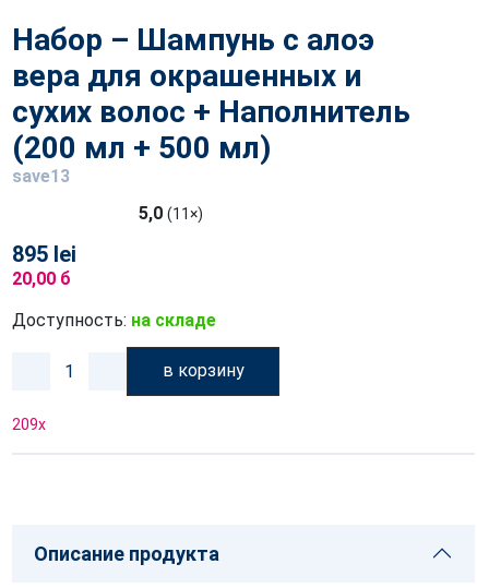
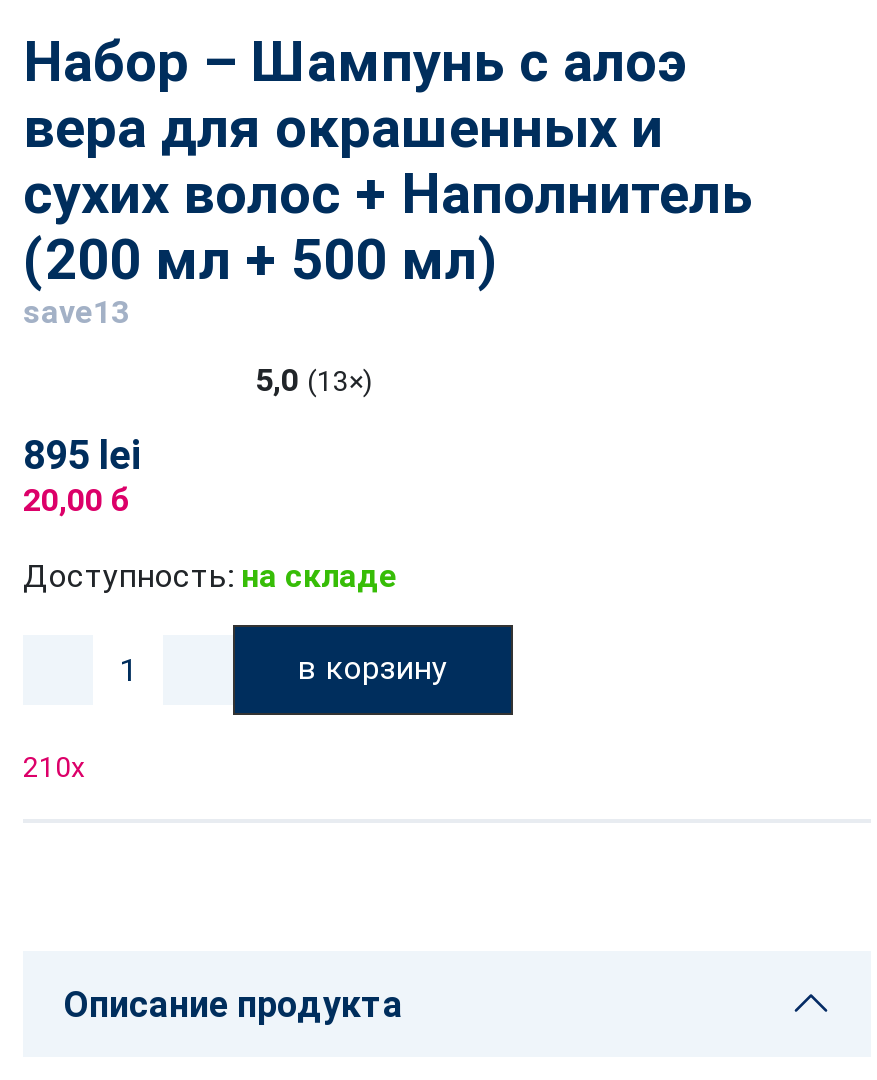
[139,203,203,223] 5,0 (11×) -> [255,360,373,398] 5,0 (13×)
[12,415,46,433] 209x -> [23,750,85,782] 210x

